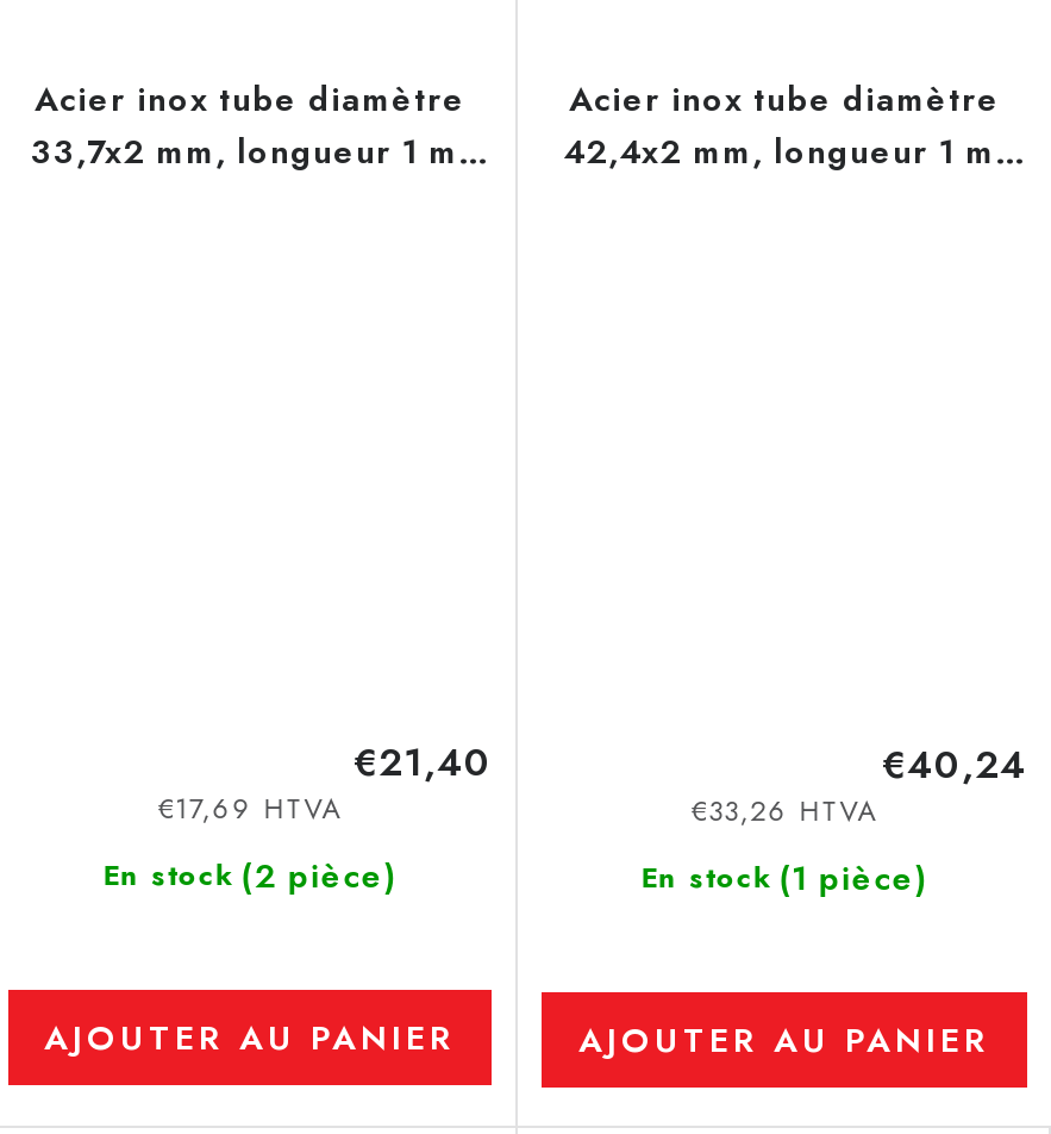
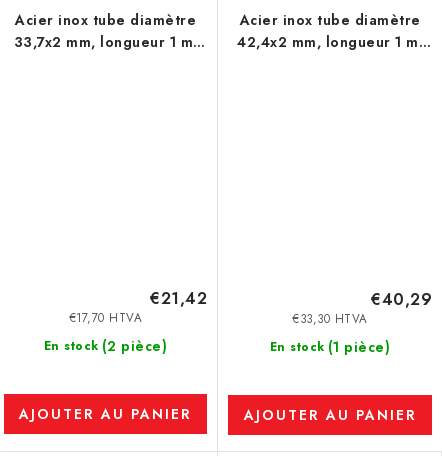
[354,734,492,789] €21,40 -> [150,287,207,310] €21,42
[882,737,1027,792] €40,24 -> [371,288,432,311] €40,29
[158,790,342,828] €17,69 HTVA -> [69,310,142,326] €17,70 HTVA
[691,793,878,831] €33,26 HTVA -> [292,311,368,327] €33,30 HTVA

